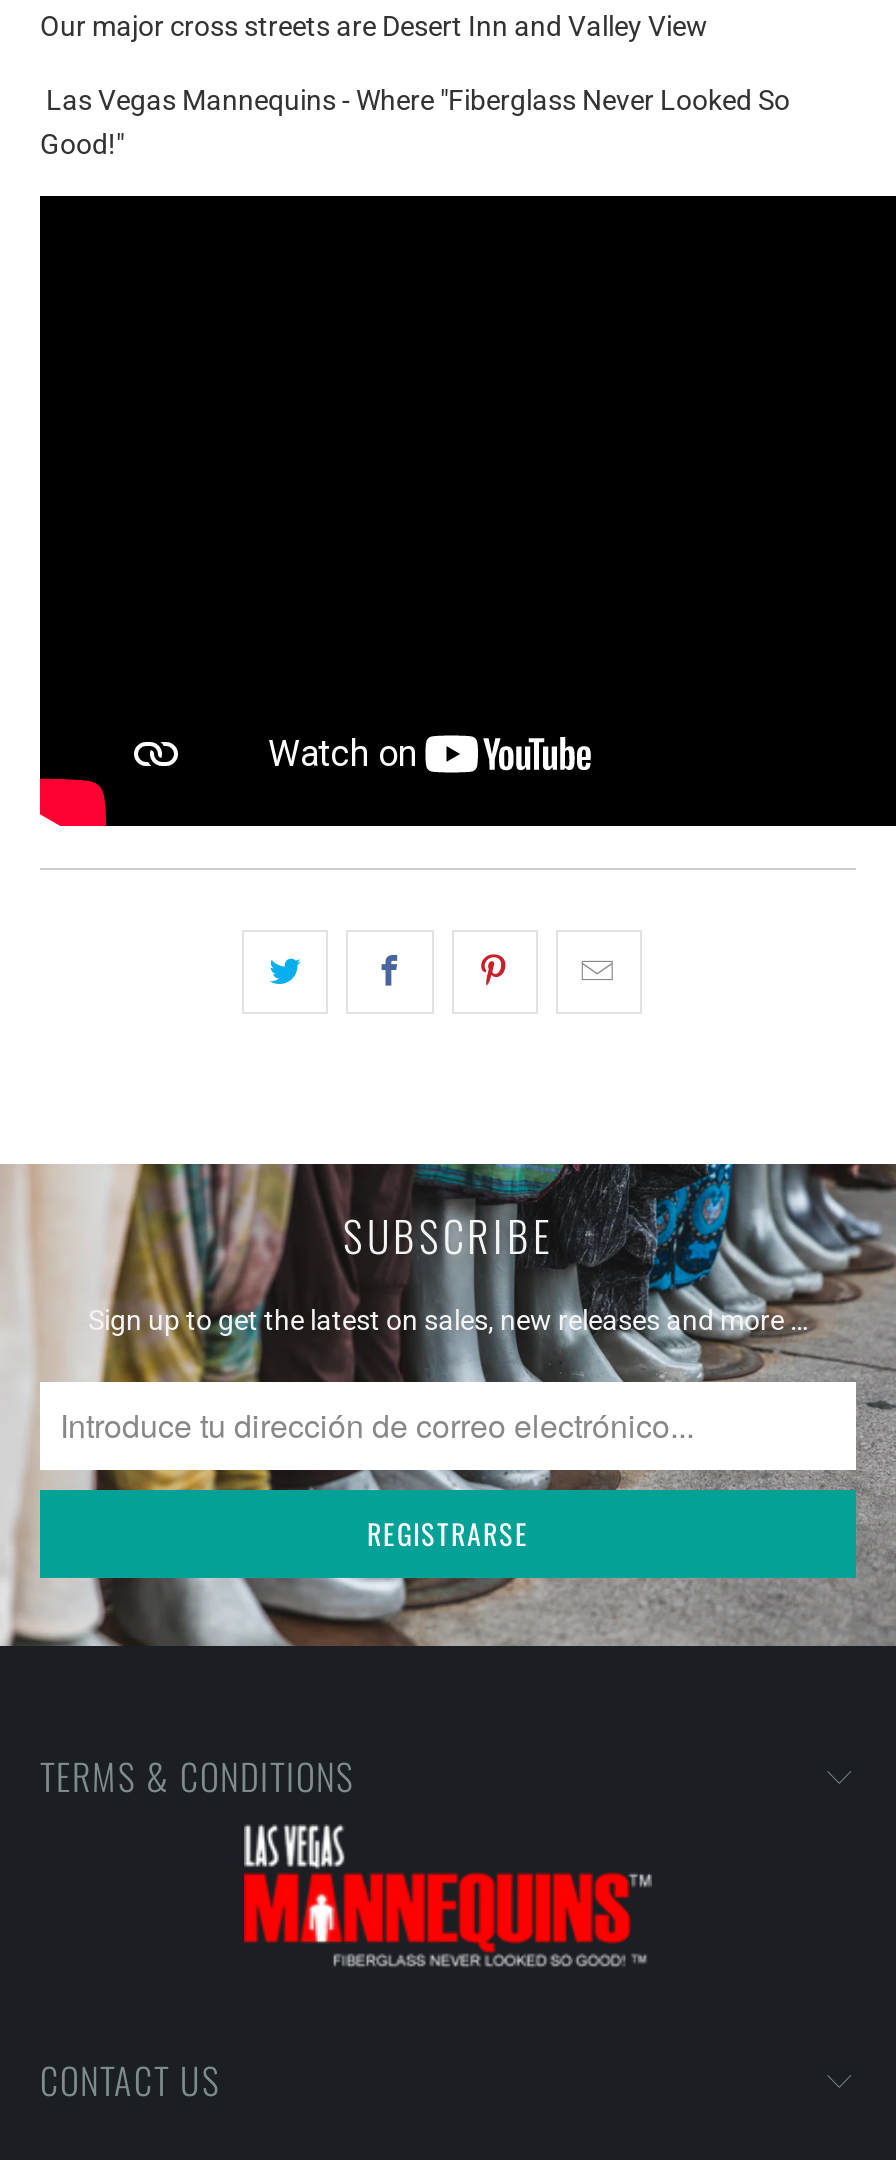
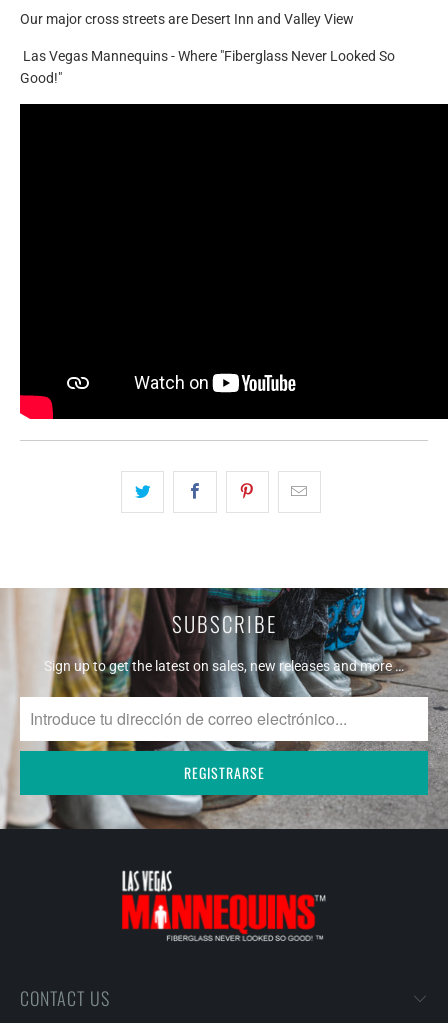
[40,1750,354,1802] TERMS & CONDITIONS -> none

